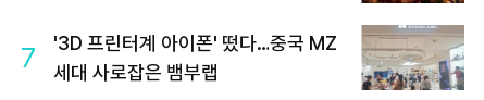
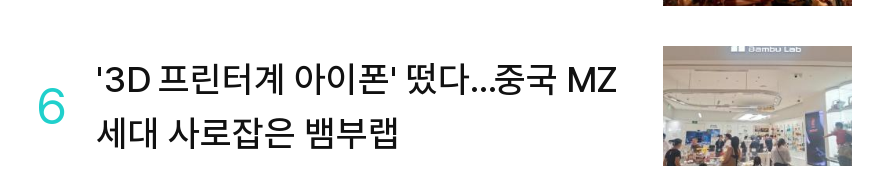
[21,41,36,73] 7 -> [36,75,66,135] 6

